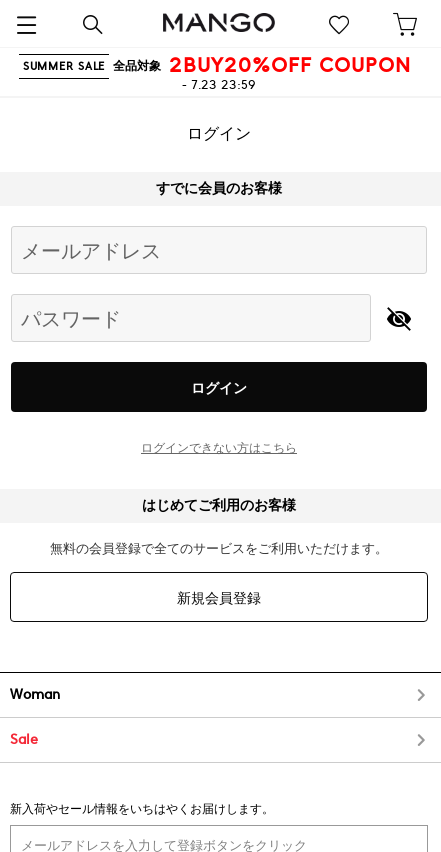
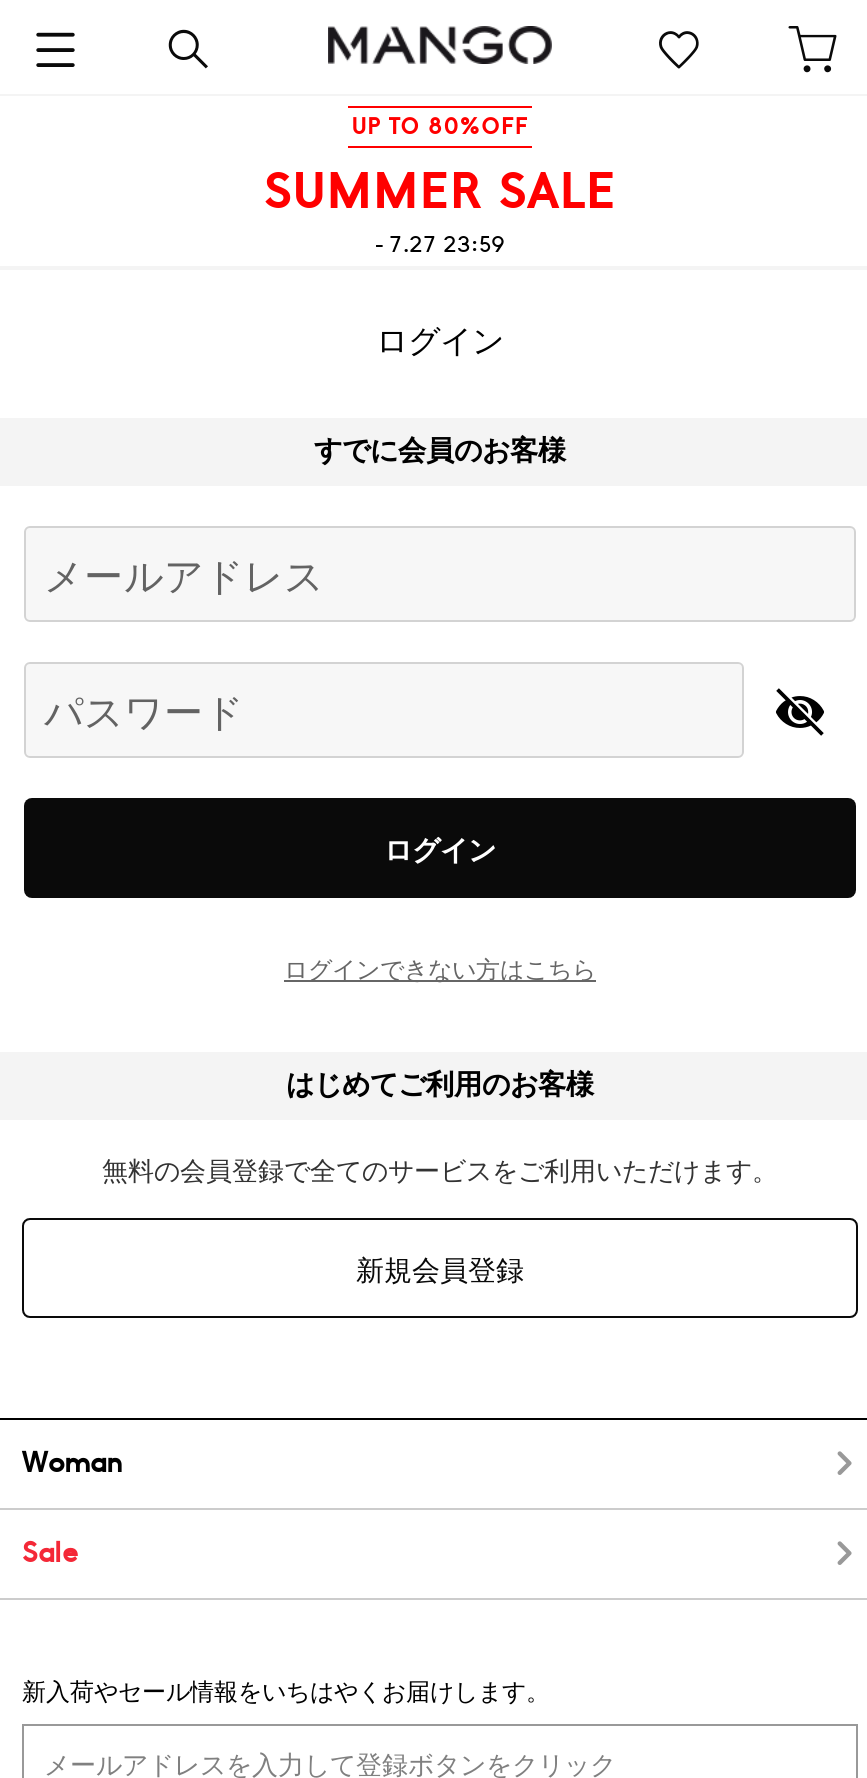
[23,53,411,93] SUMMER SALE 全品対象 2BUY20%OFF COUPON | - 7.23 23:59 -> [264,112,616,260] UP TO 80%OFF | SUMMER SALE | - 7.27 23:59

